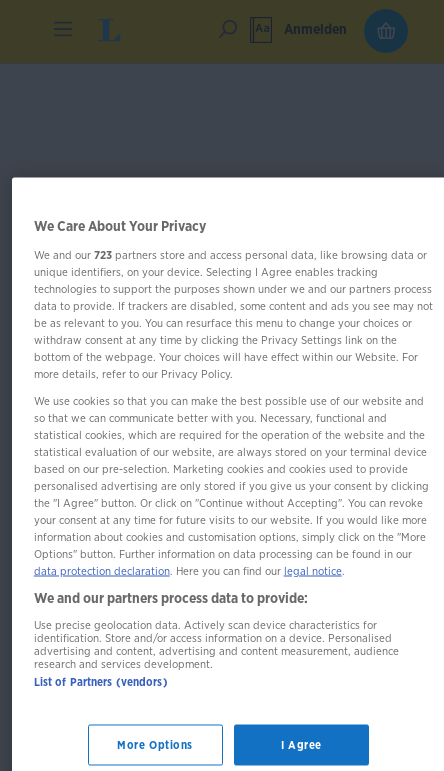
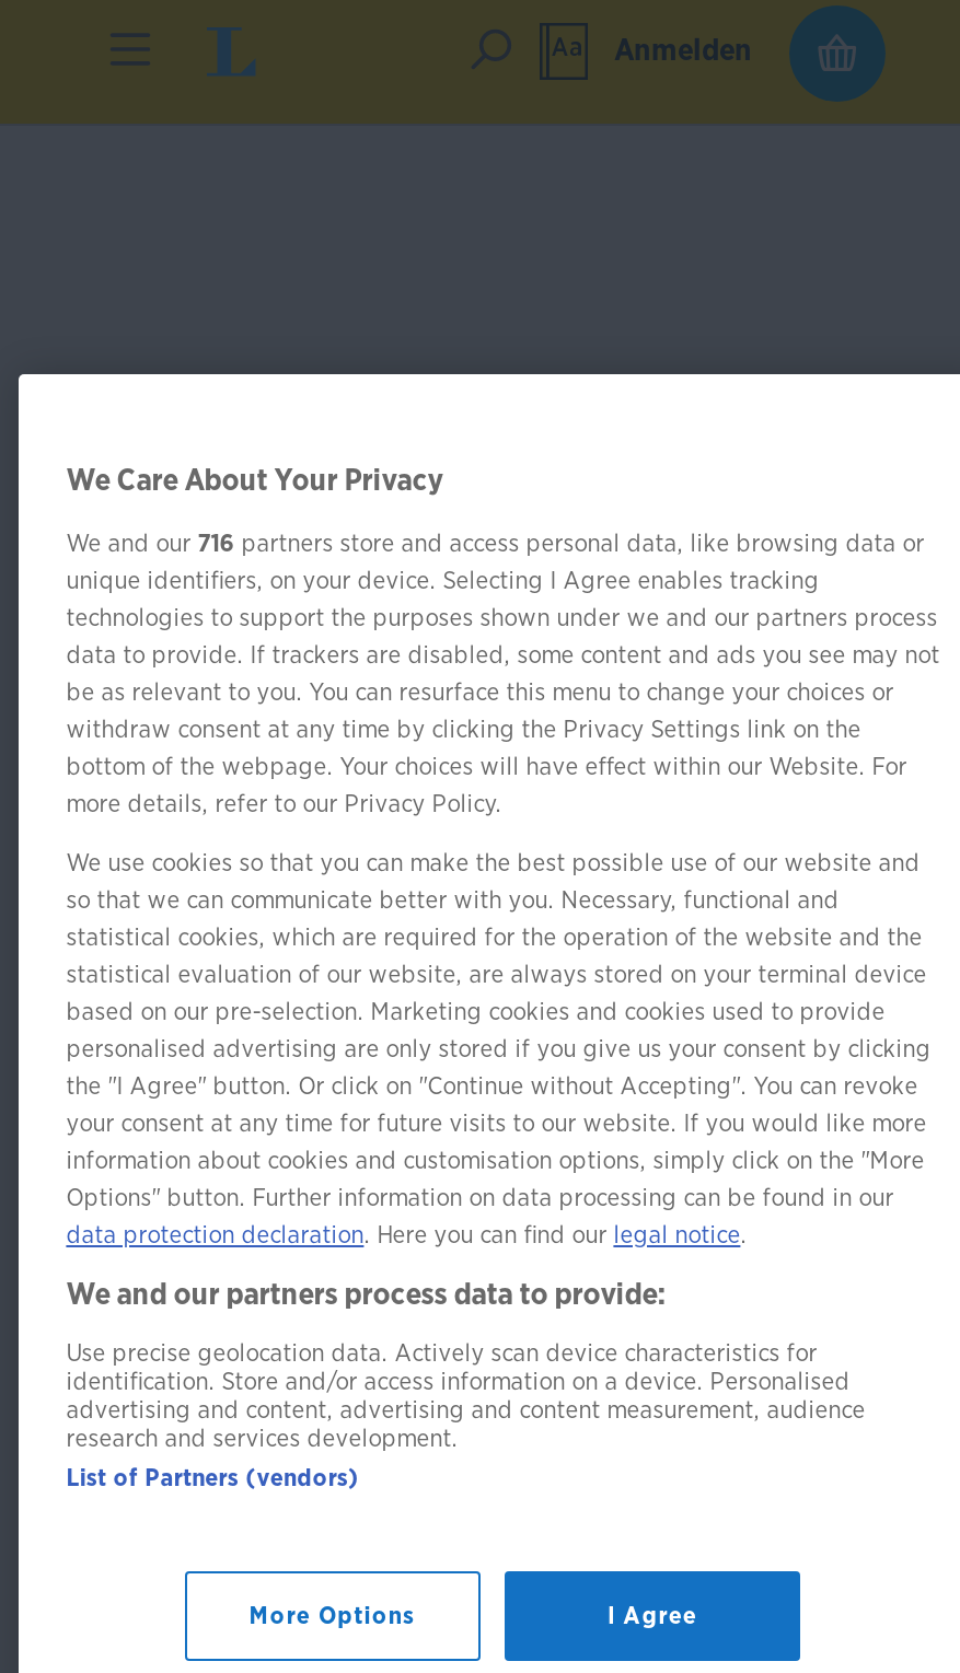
[34,249,427,260] We and our 723 partners store and access personal data, like browsing data or -> [66,532,924,556] We and our 716 partners store and access personal data, like browsing data or

